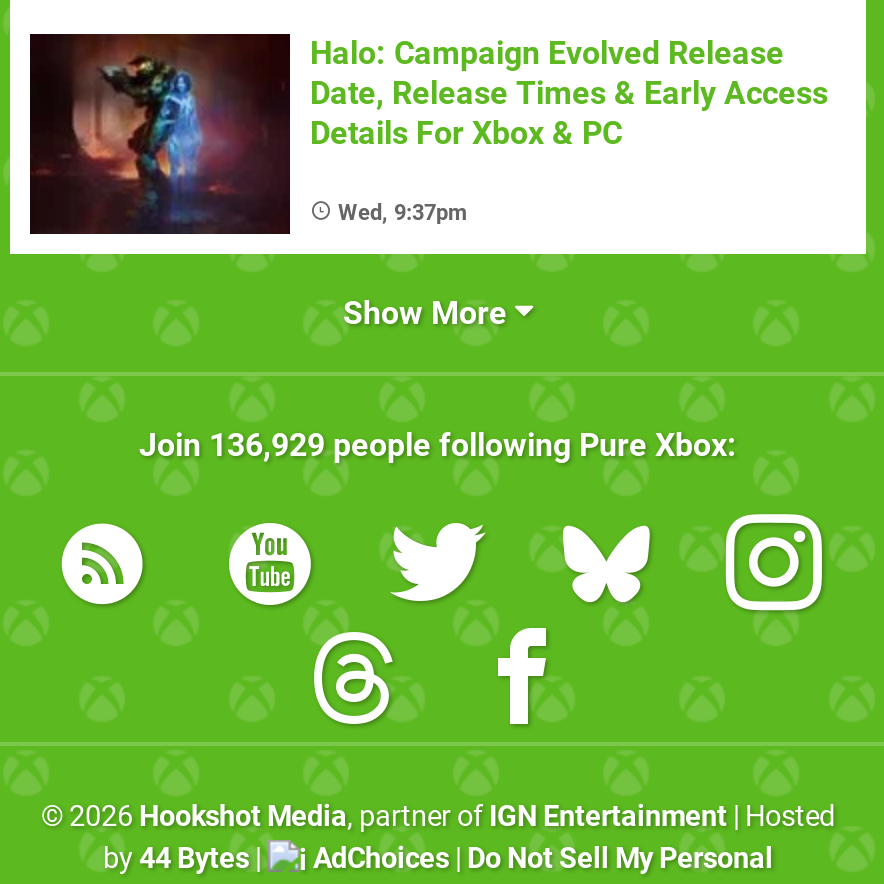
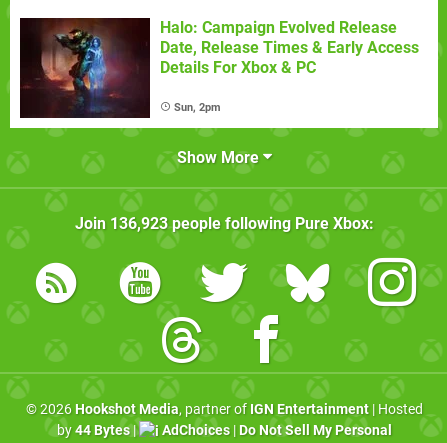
[338,201,468,227] Wed, 9:37pm -> [174,101,221,114] Sun, 2pm
[139,427,737,465] Join 136,929 people following Pure Xbox: -> [74,214,373,233] Join 136,923 people following Pure Xbox:

